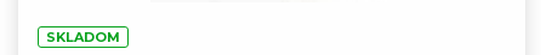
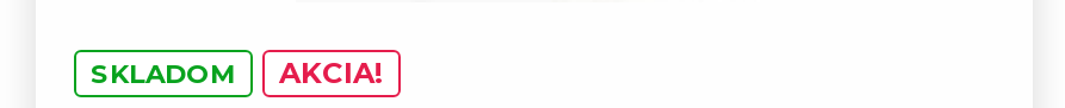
none -> [279,56,384,91] AKCIA!

